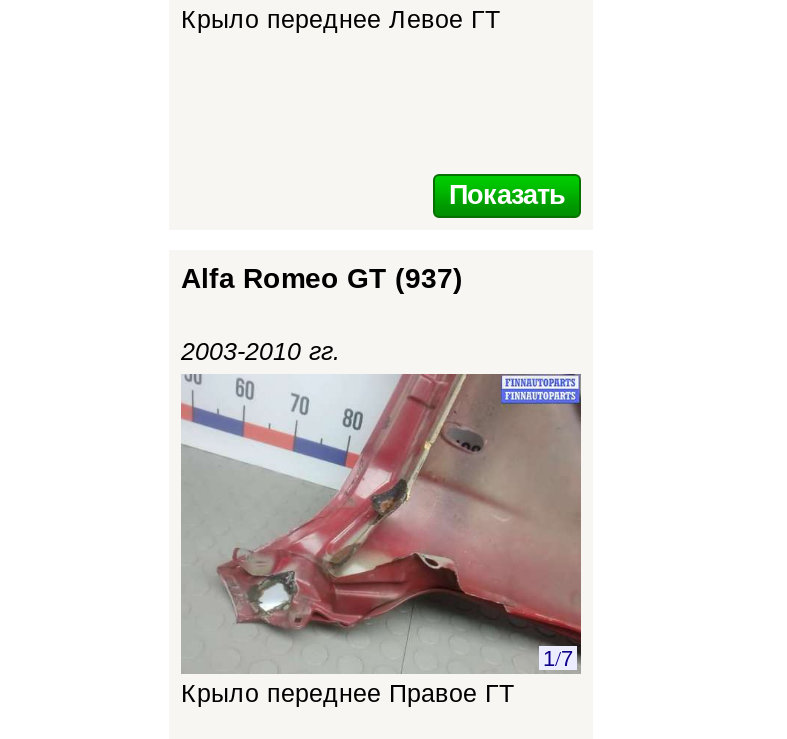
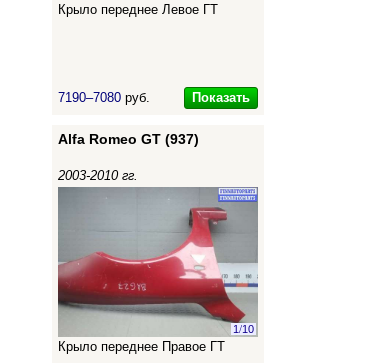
none -> [58,91,150,105] 7190–7080 руб.
[181,374,581,670] [image] | 1/7 -> [58,187,258,335] [image] | 1/10

